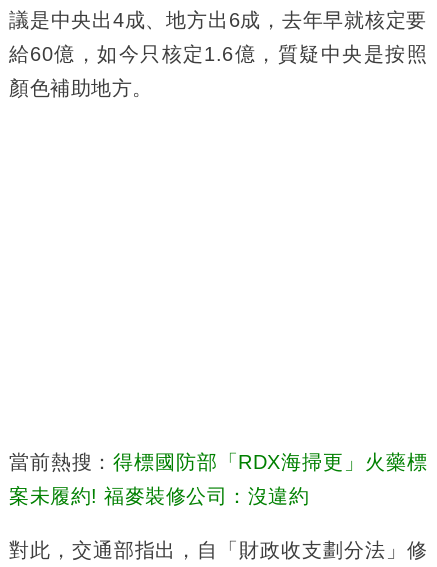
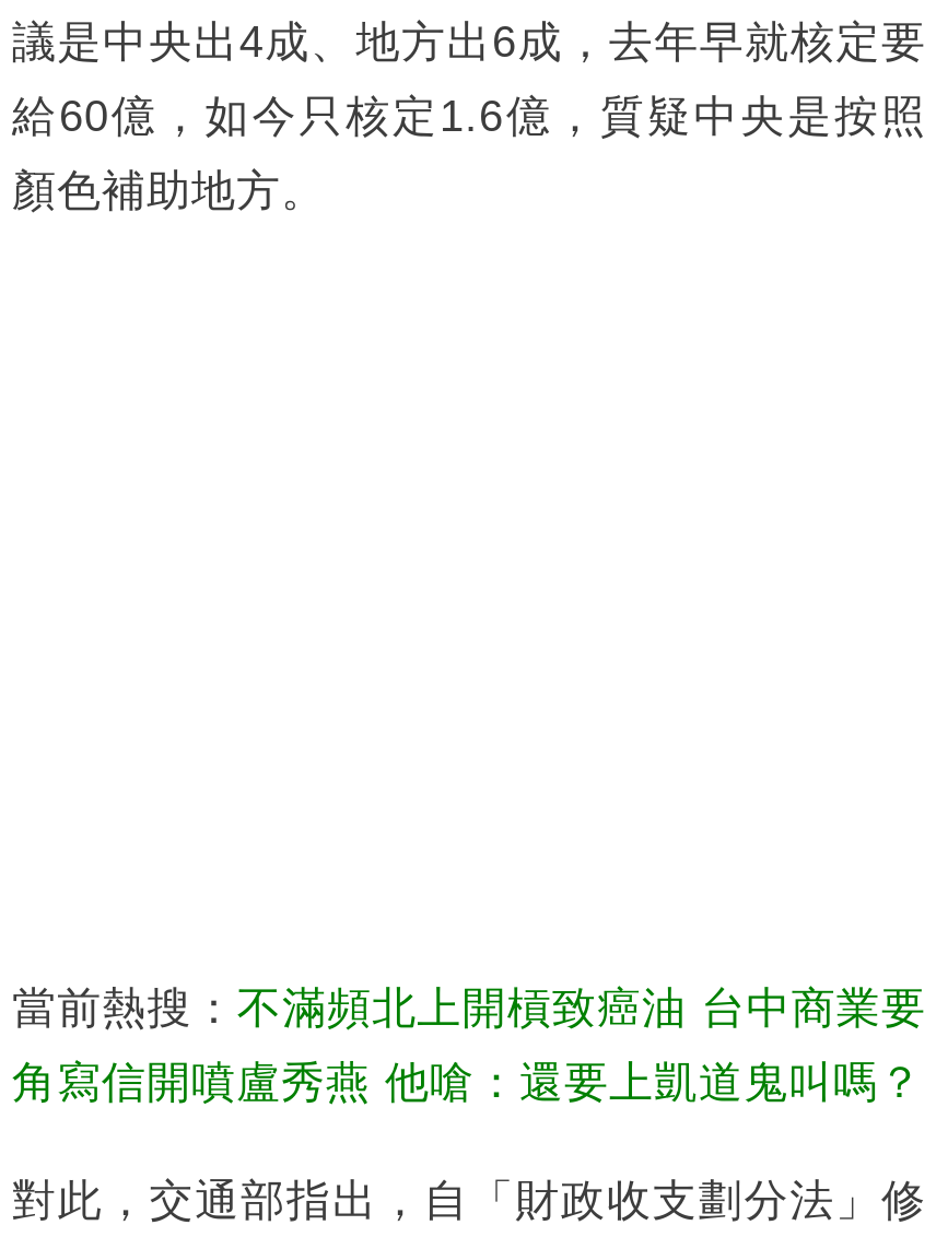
[9,451,427,473] 當前熱搜：得標國防部「RDX海掃更」火藥標 -> [12,983,926,1031] 當前熱搜：不滿頻北上開槓致癌油 台中商業要
[9,485,309,507] 案未履約! 福麥裝修公司：沒違約 -> [12,1057,923,1105] 角寫信開噴盧秀燕 他嗆：還要上凱道鬼叫嗎？

